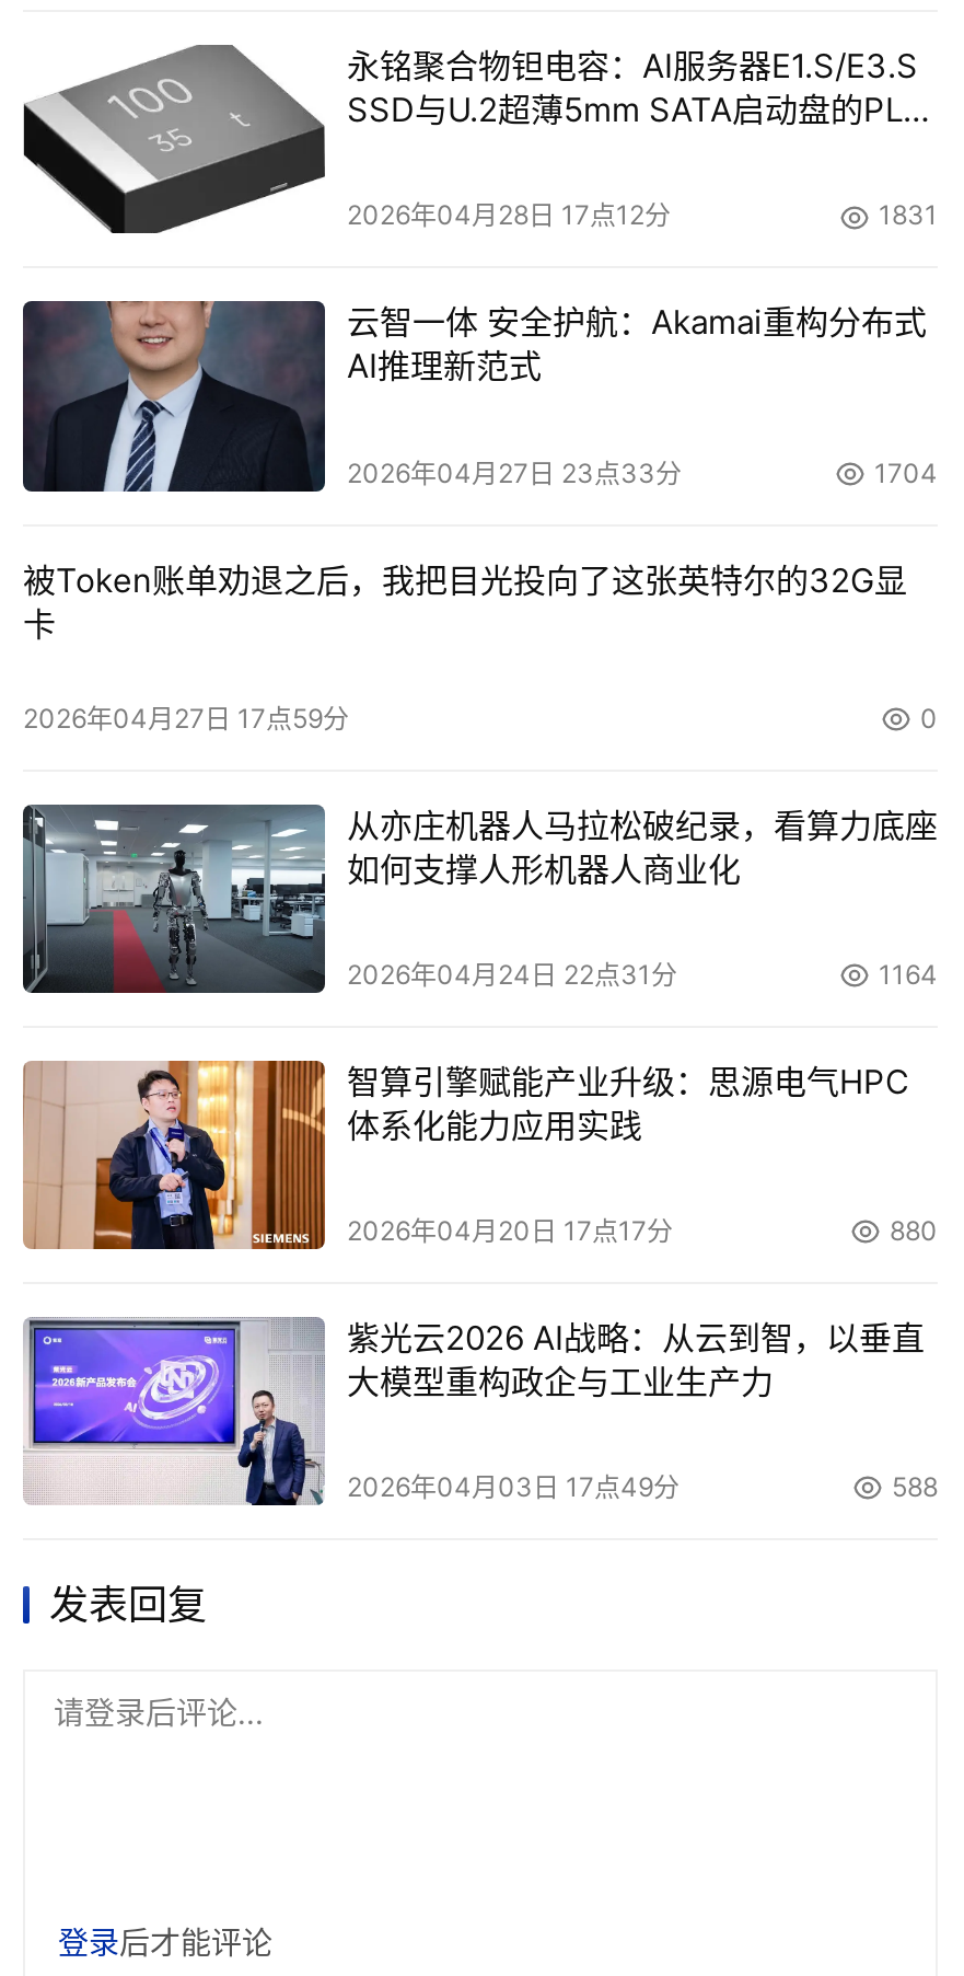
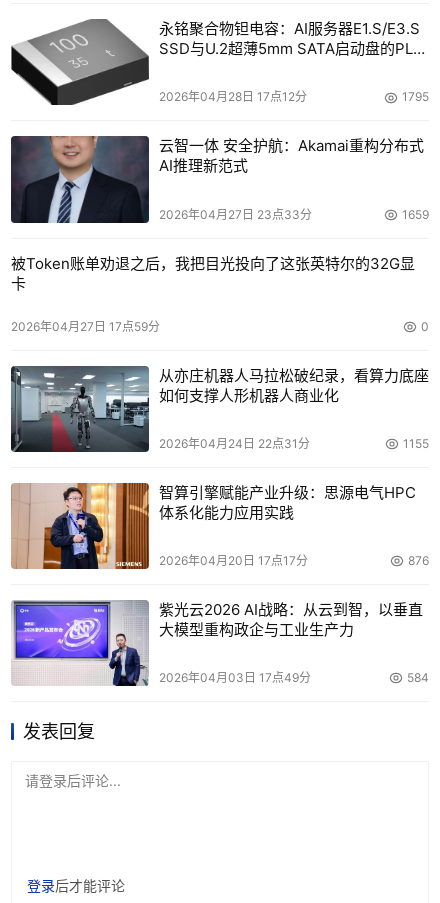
[879,199,938,232] 1831 -> [402,89,429,104] 1795
[874,456,938,488] 1704 -> [402,207,429,222] 1659
[879,957,938,990] 1164 -> [403,436,429,451] 1155
[890,1214,938,1247] 880 -> [408,553,429,568] 876
[892,1471,938,1504] 588 -> [407,670,429,685] 584

